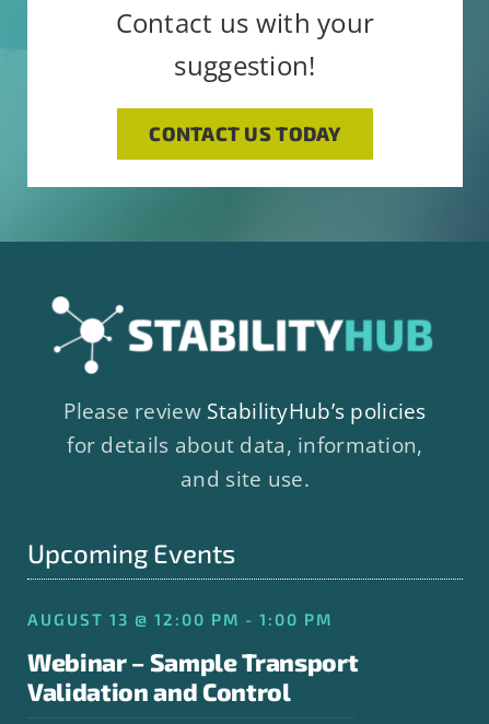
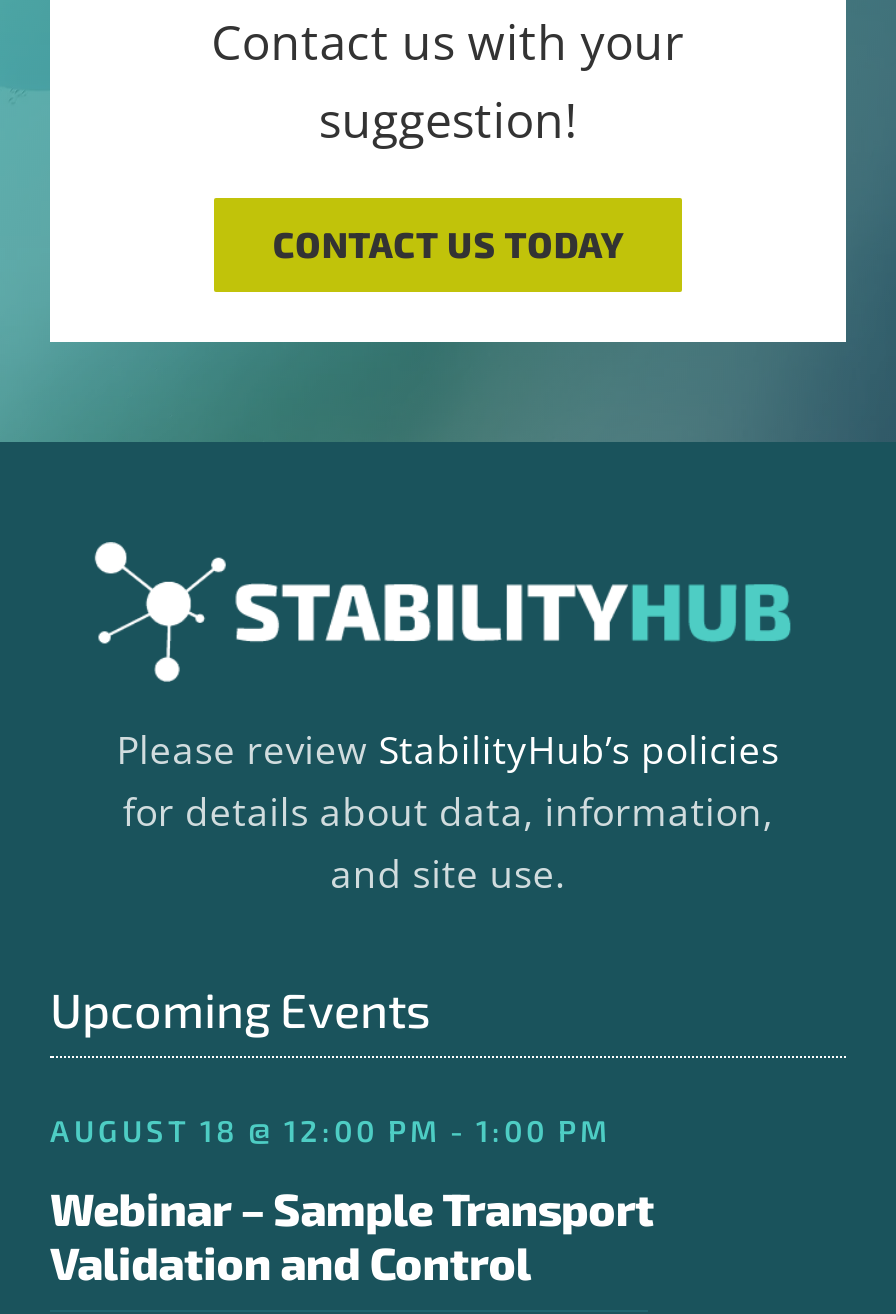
[27,609,333,629] AUGUST 13 @ 12:00 PM - 1:00 PM -> [50,1113,610,1149] AUGUST 18 @ 12:00 PM - 1:00 PM

